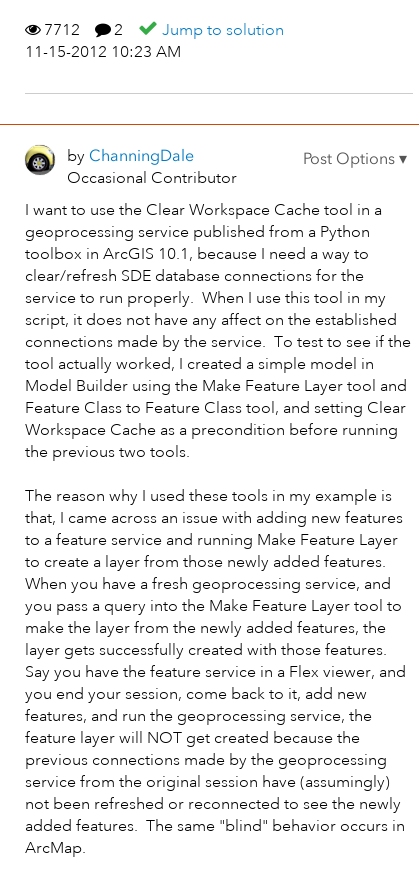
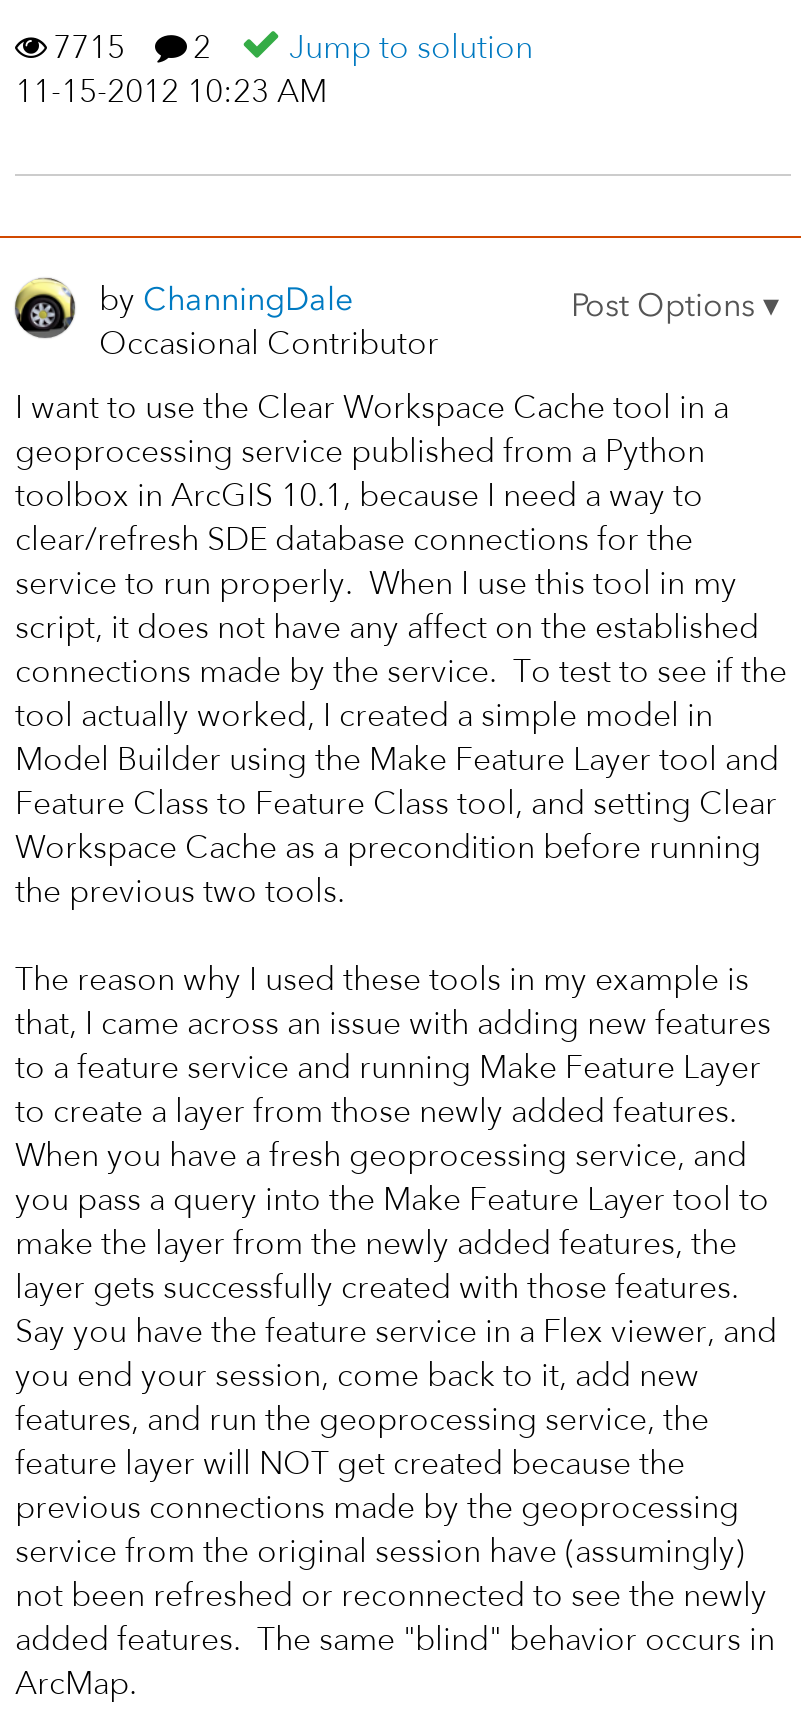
[44,20,284,40] 7712 2 Jump to solution -> [53,28,533,68] 7715 2 Jump to solution

